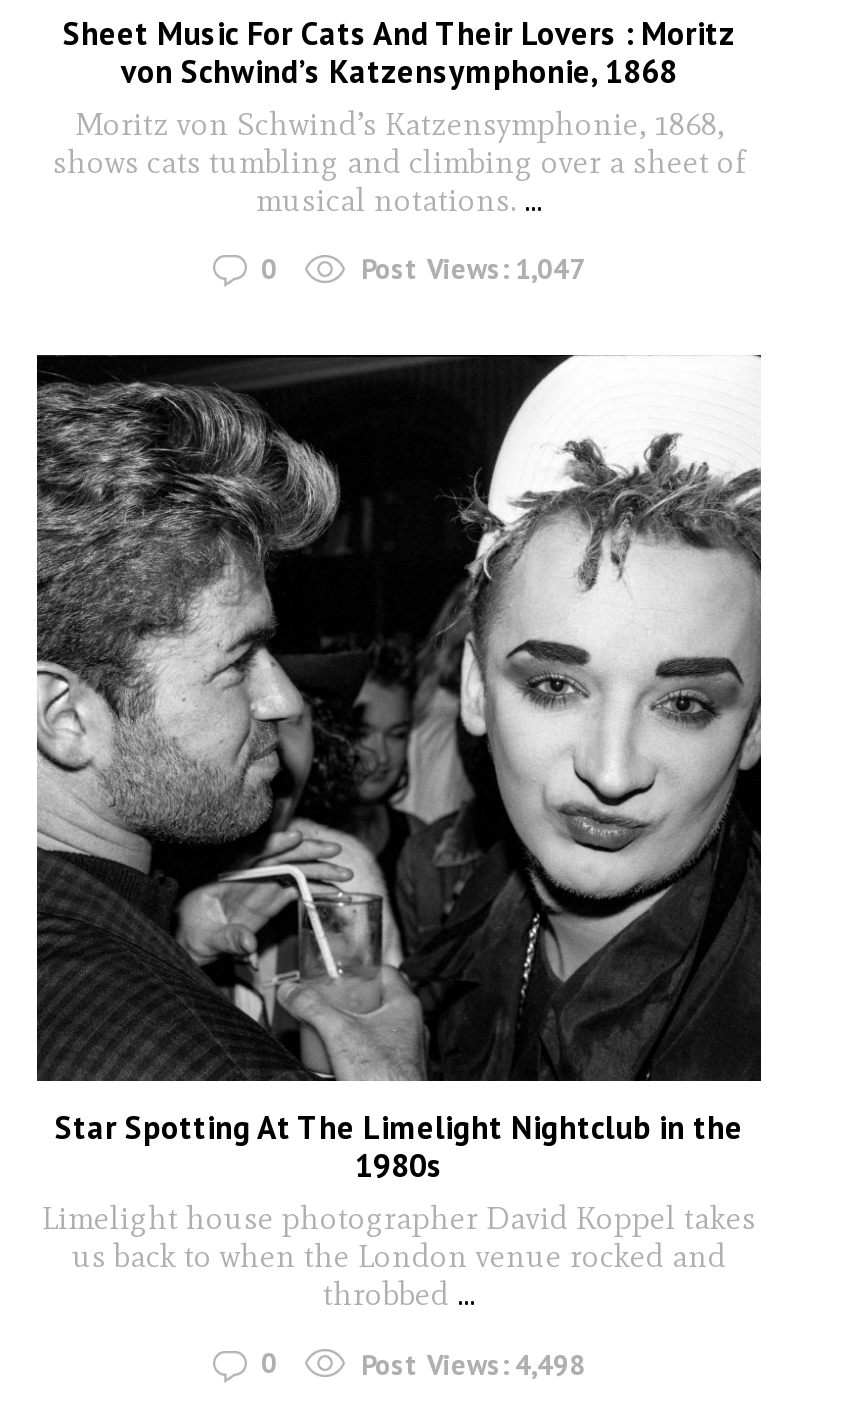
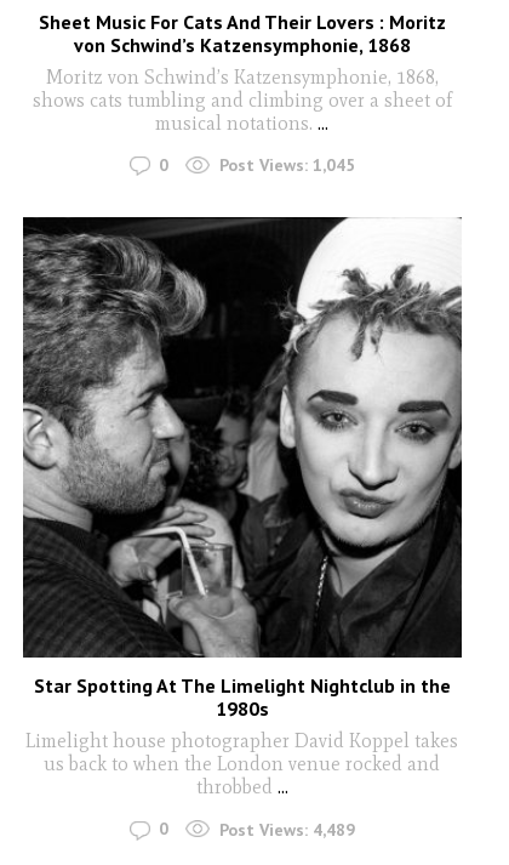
[361,251,585,287] Post Views: 1,047 -> [219,154,355,176] Post Views: 1,045
[361,1346,585,1382] Post Views: 4,498 -> [219,818,355,840] Post Views: 4,489

